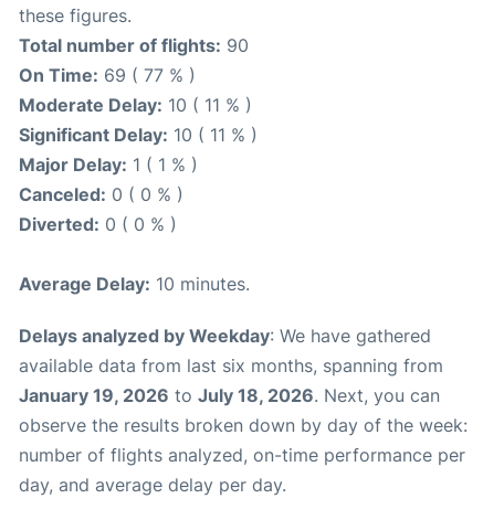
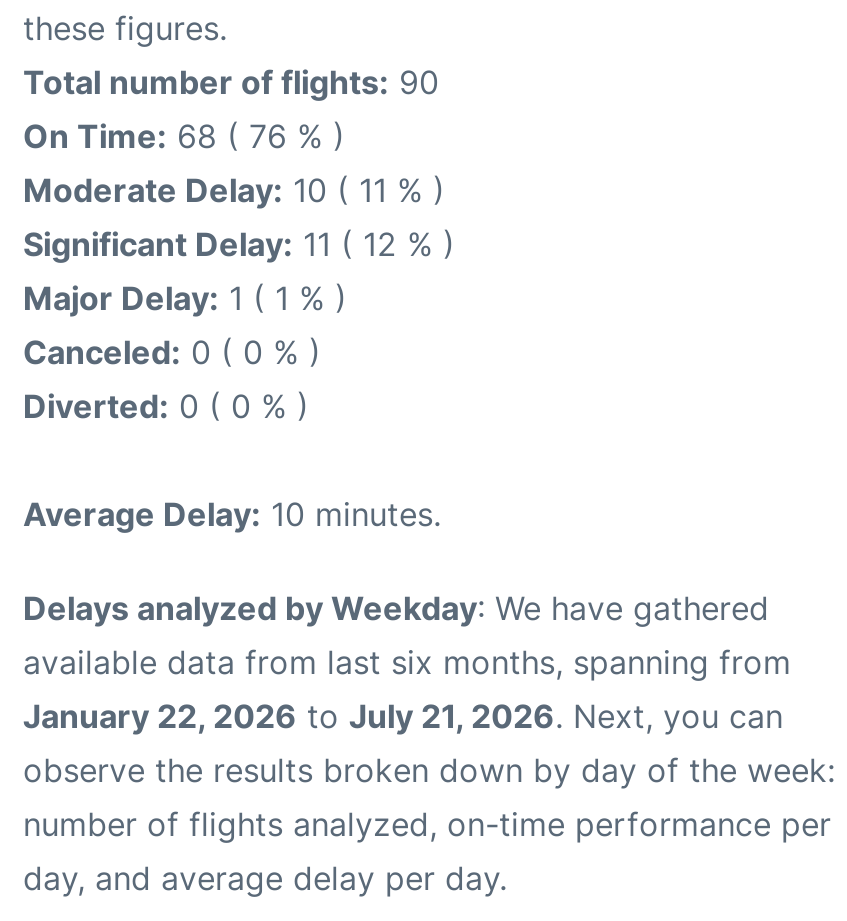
[19,64,196,86] On Time: 69 ( 77 % ) -> [23,116,345,156] On Time: 68 ( 76 % )
[19,124,258,146] Significant Delay: 10 ( 11 % ) -> [23,224,455,264] Significant Delay: 11 ( 12 % )
[19,384,440,406] January 19, 2026 to July 18, 2026. Next, you can -> [23,696,783,736] January 22, 2026 to July 21, 2026. Next, you can

